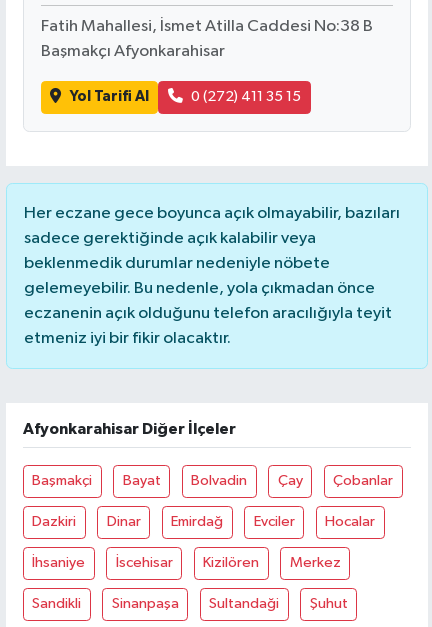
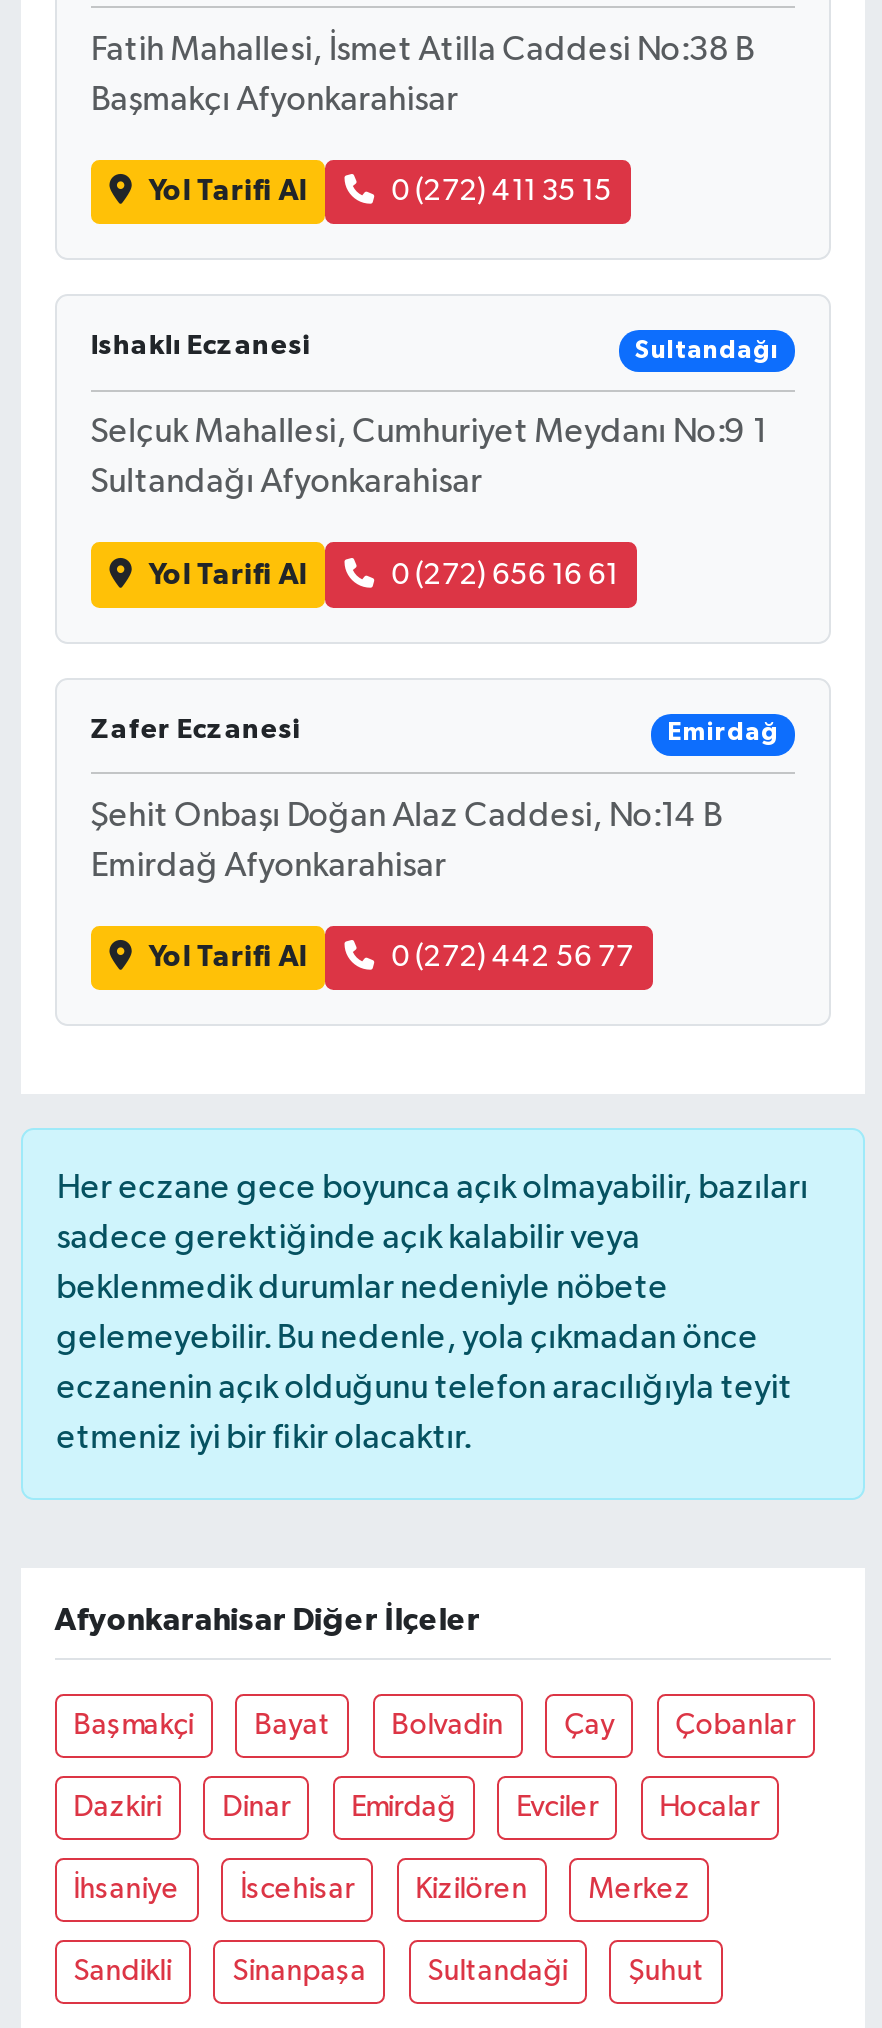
none -> [91,333,779,590] Ishaklı Eczanesi | Sultandağı | Selçuk Mahallesi, Cumhuriyet Meydanı No:9 1 | Sultandağı Afyonkarahisar | Yol Tarifi Al | 0 (272) 656 16 61
none -> [91,716,779,972] Zafer Eczanesi | Emirdağ | Şehit Onbaşı Doğan Alaz Caddesi, No:14 B | Emirdağ Afyonkarahisar | Yol Tarifi Al | 0 (272) 442 56 77

